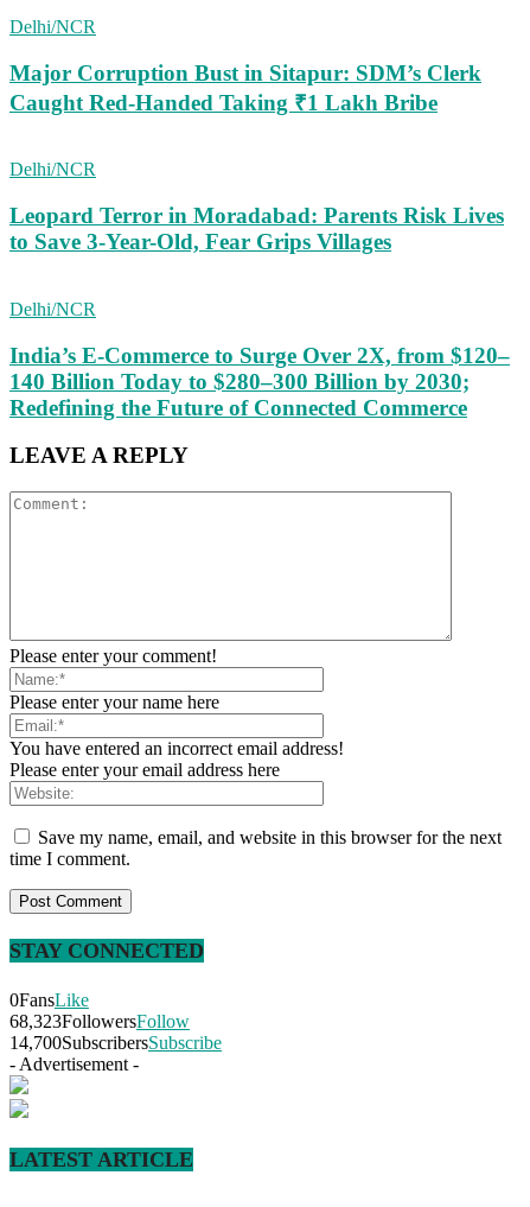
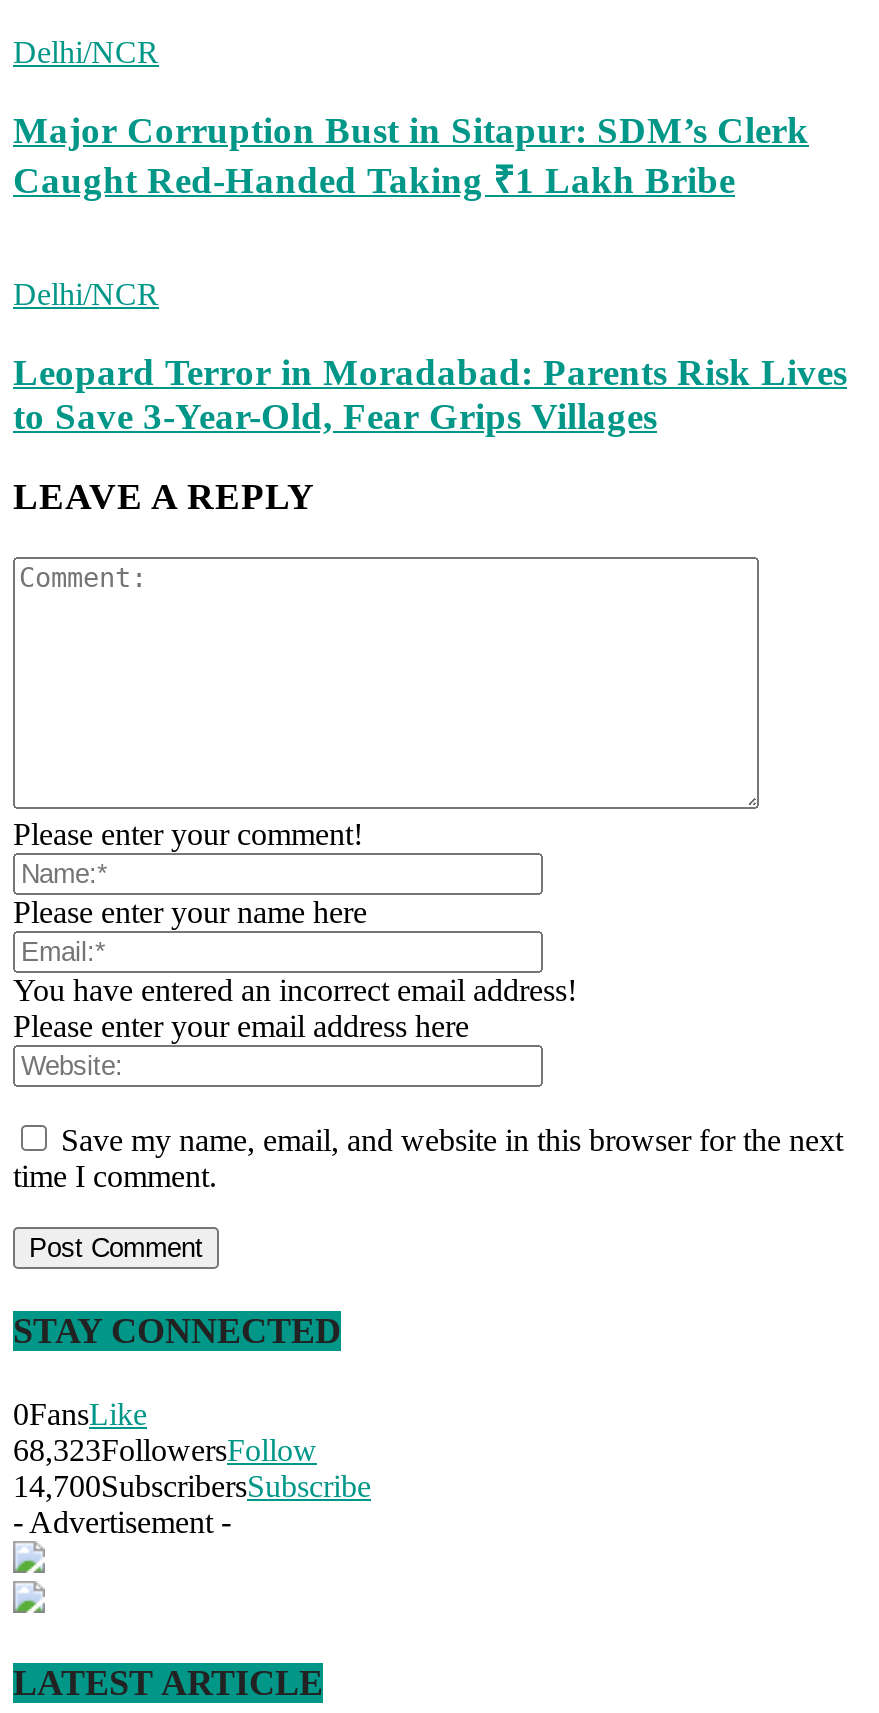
[9,299,510,420] Delhi/NCR | India’s E-Commerce to Surge Over 2X, from $120– | 140 Billion Today to $280–300 Billion by 2030; | Redefining the Future of Connected Commerce -> none

